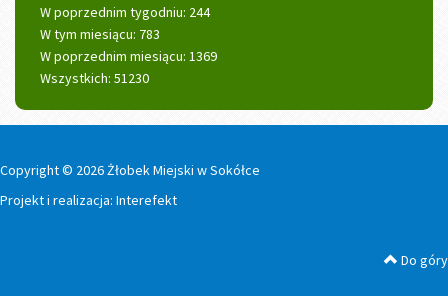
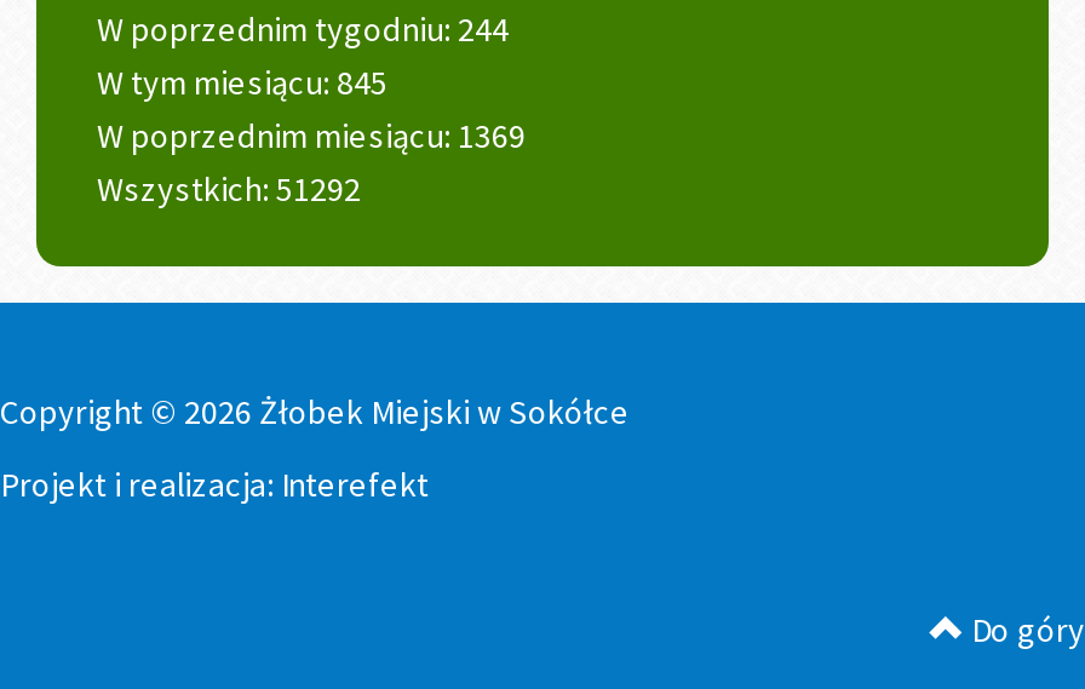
[40,25,160,43] W tym miesiącu: 783 -> [97,61,387,104] W tym miesiącu: 845
[40,69,149,87] Wszystkich: 51230 -> [97,167,361,211] Wszystkich: 51292

